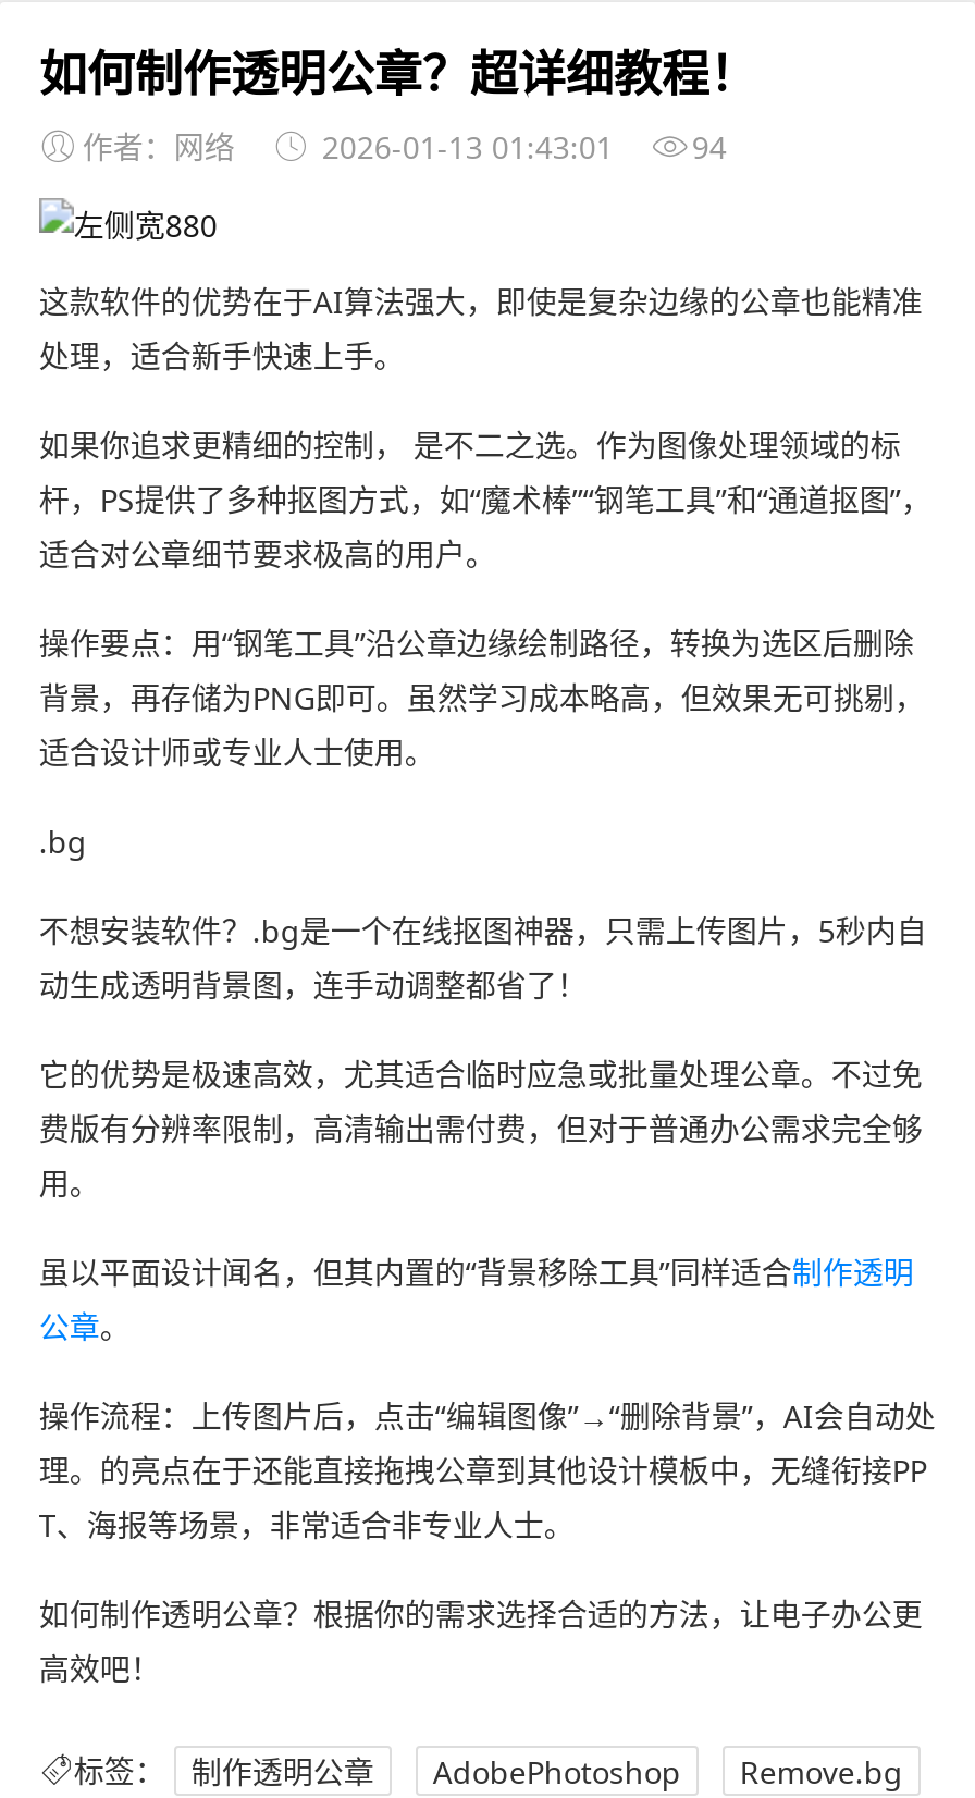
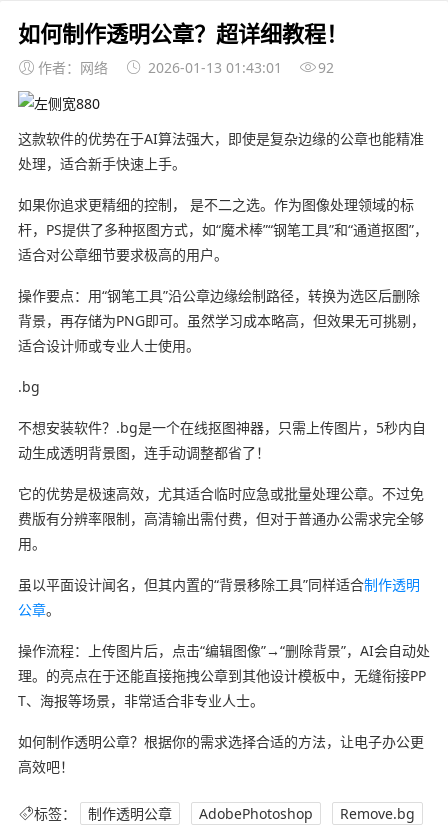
[82,126,727,167] 作者：网络 2026-01-13 01:43:01 94 -> [38,58,334,77] 作者：网络 2026-01-13 01:43:01 92

